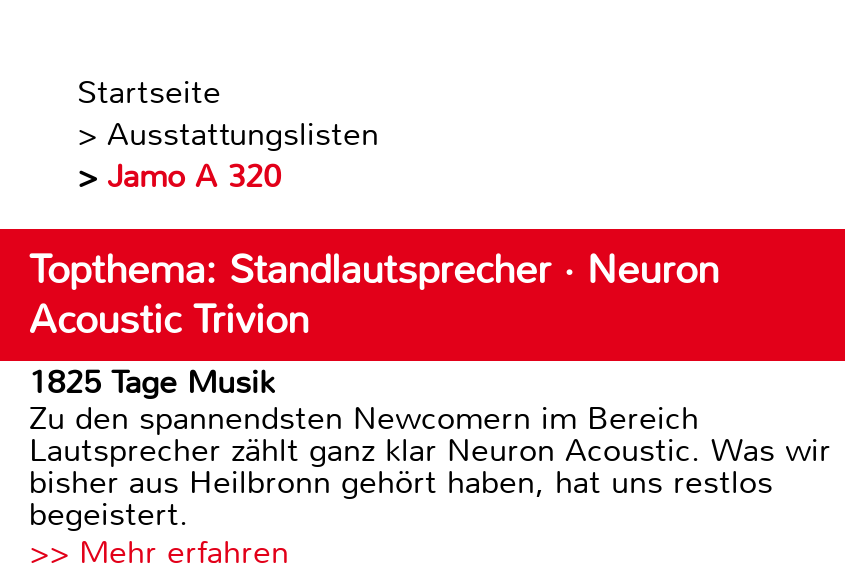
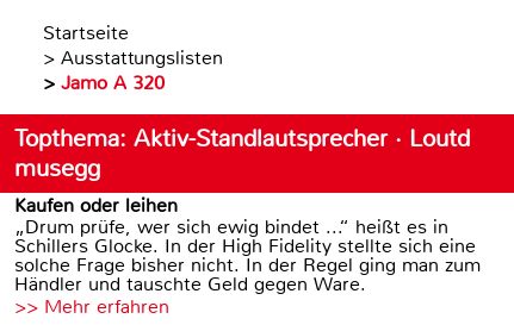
[29,245,831,535] Topthema: Standlautsprecher · Neuron | Acoustic Trivion | 1825 Tage Musik | Zu den spannendsten Newcomern im Bereich | Lautsprecher zählt ganz klar Neuron Acoustic. Was wir | bisher aus Heilbronn gehört haben, hat uns restlos | begeistert. -> [14,124,481,296] Topthema: Aktiv-Standlautsprecher · Loutd | musegg | Kaufen oder leihen | „Drum prüfe, wer sich ewig bindet ...“ heißt es in | Schillers Glocke. In der High Fidelity stellte sich eine | solche Frage bisher nicht. In der Regel ging man zum | Händler und tauschte Geld gegen Ware.

